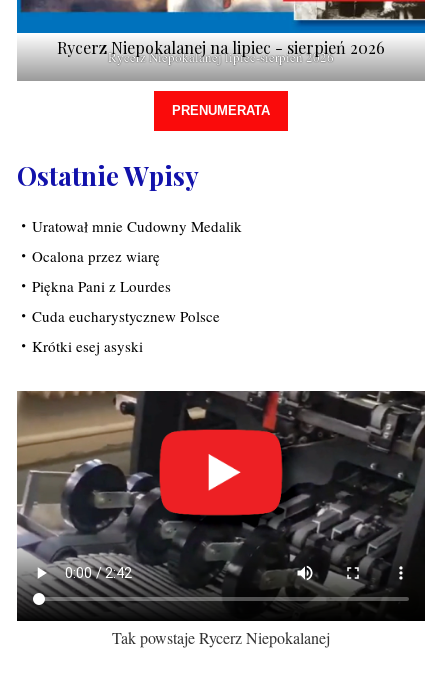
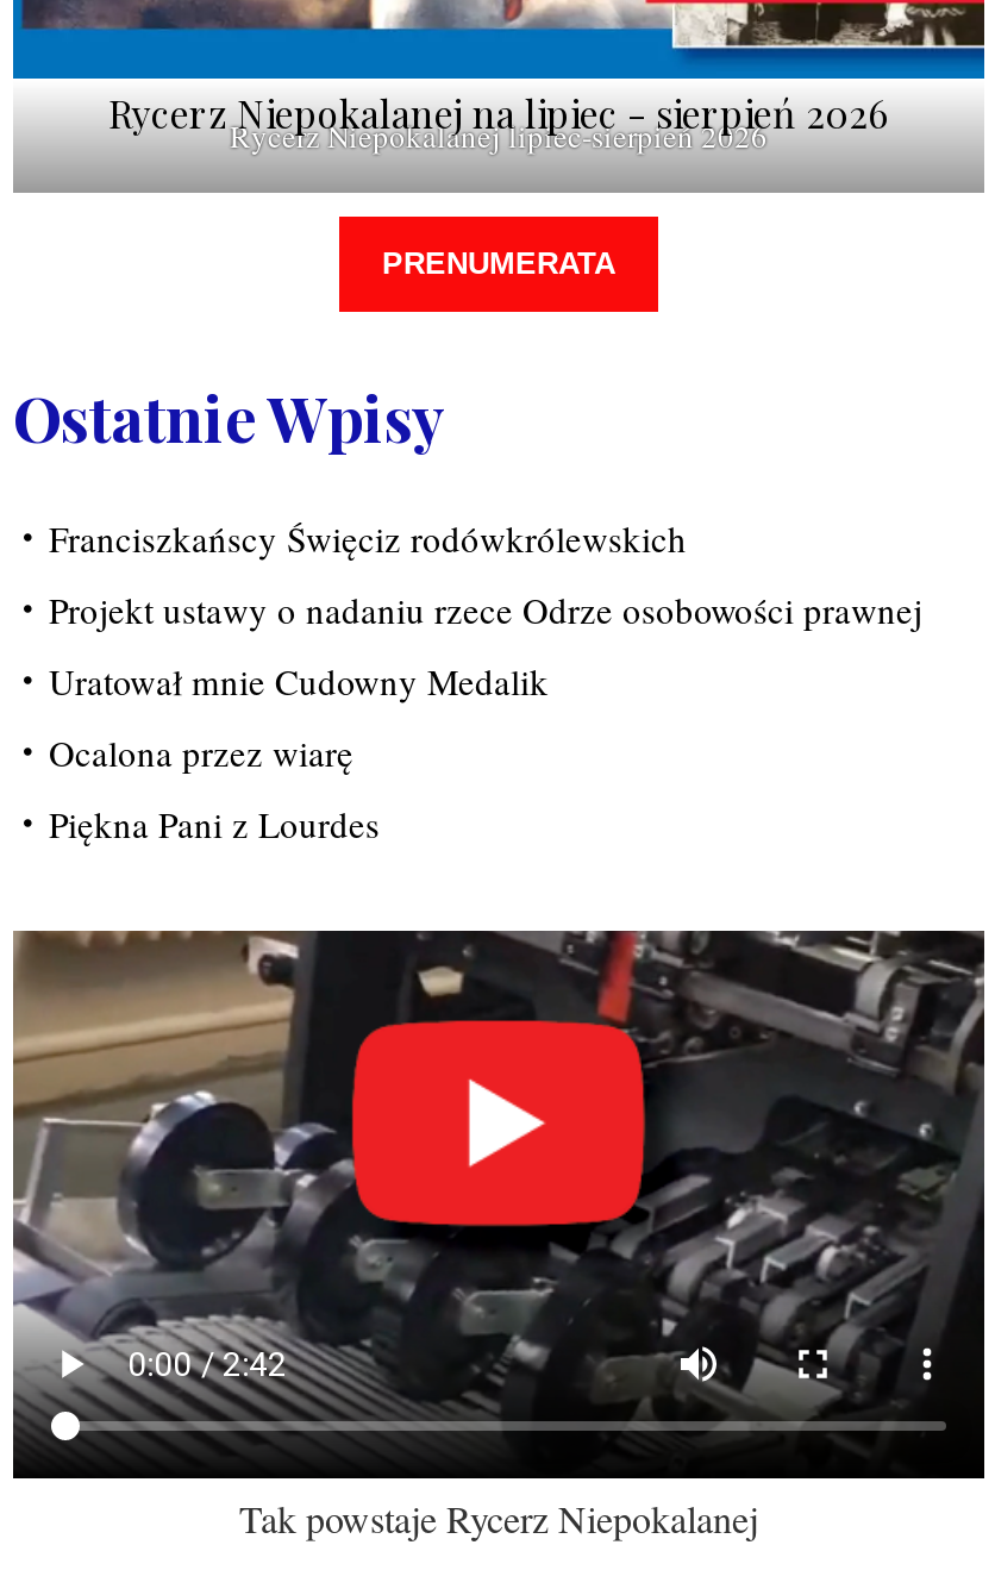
none -> [49,515,922,634] Franciszkańscy Święciz rodówkrólewskich | Projekt ustawy o nadaniu rzece Odrze osobowości prawnej
moved [32,216,242,296] -> [49,658,549,849]: Uratował mnie Cudowny Medalik | Ocalona przez wiarę | Piękna Pani z Lourdes
[32,306,220,356] Cuda eucharystycznew Polsce | Krótki esej asyski -> none

